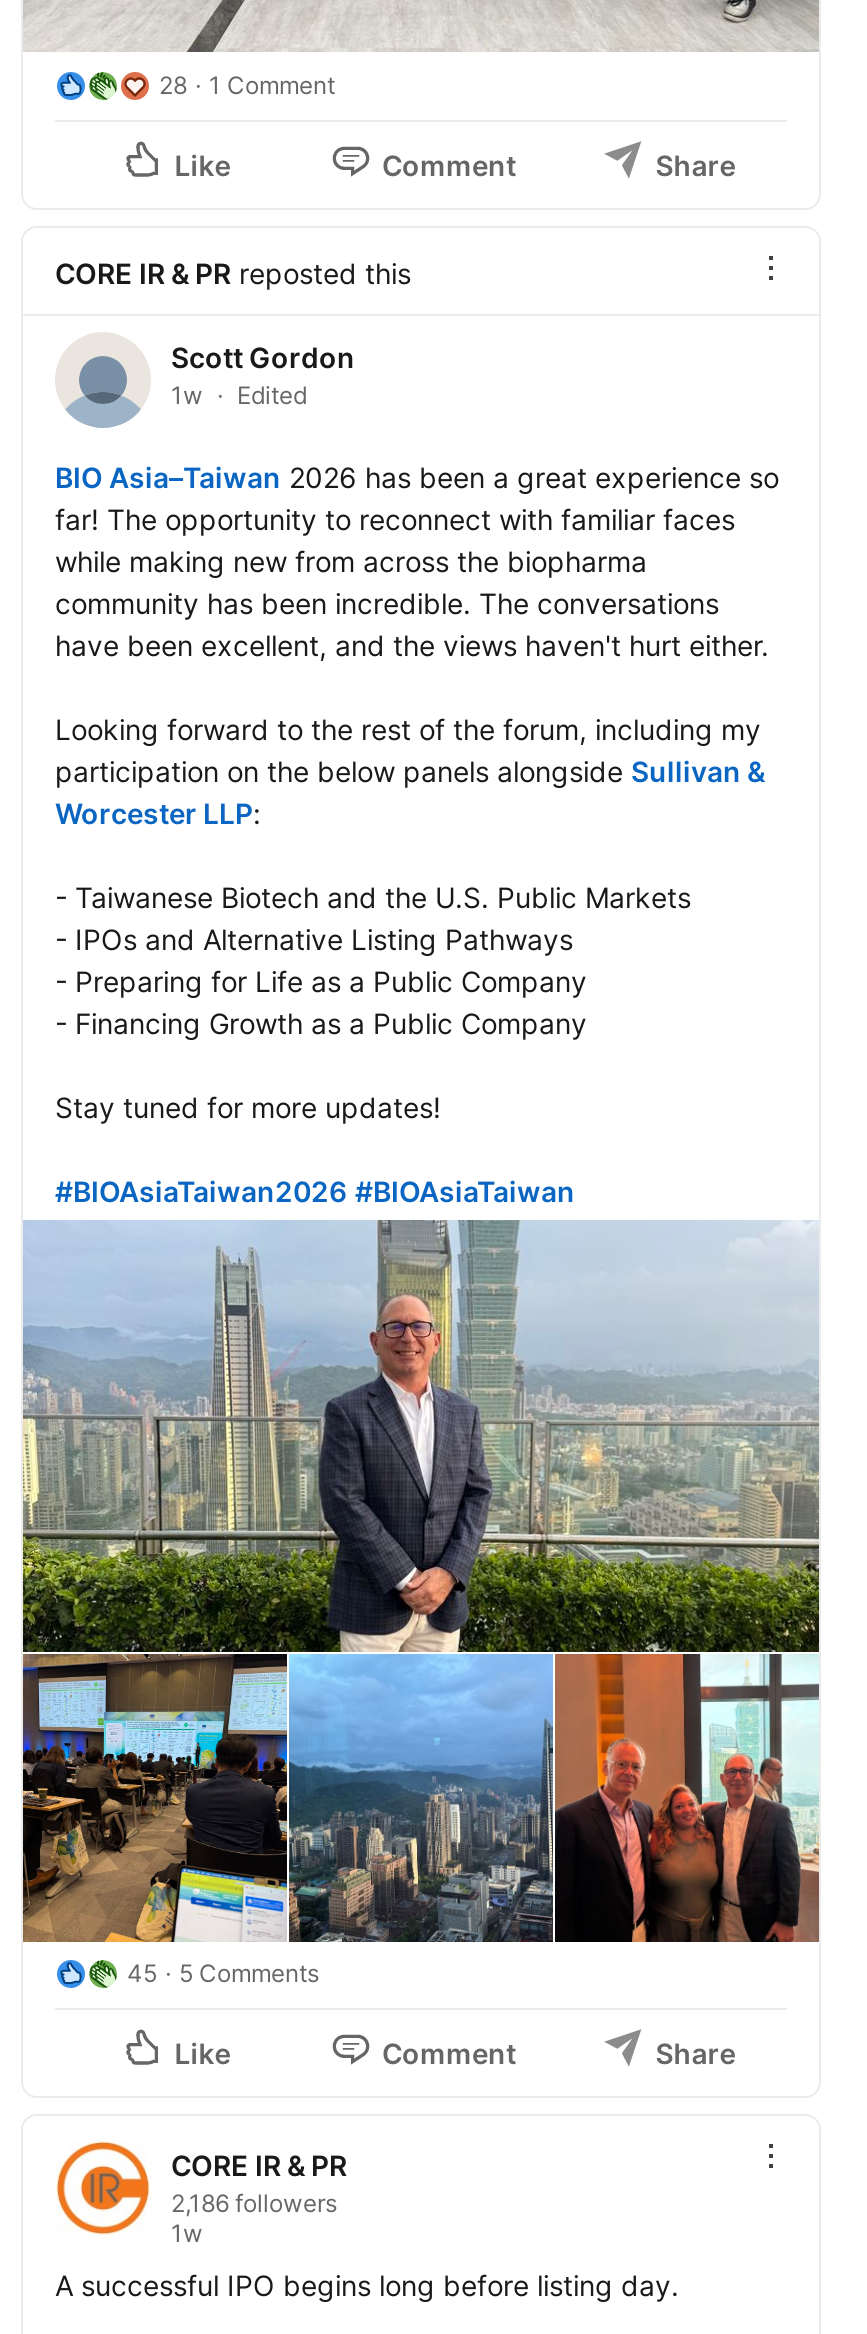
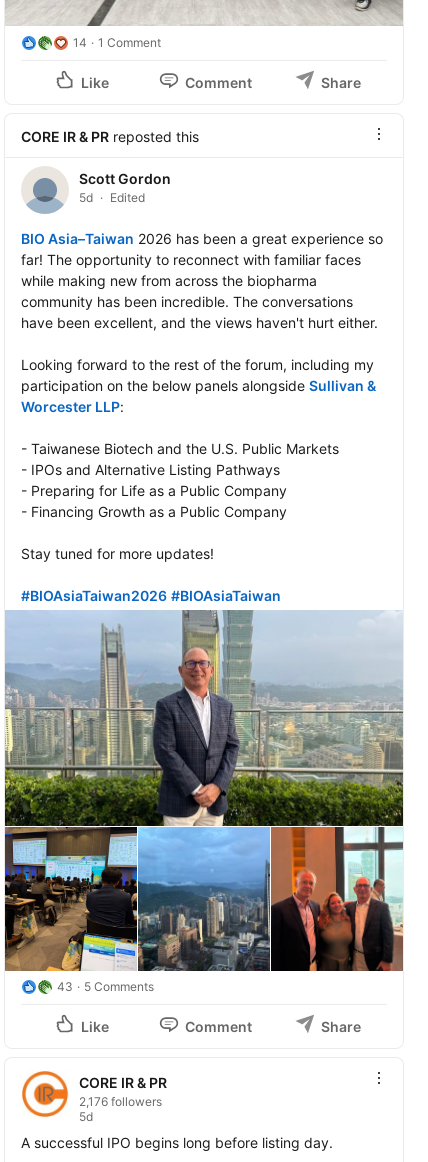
[159,70,335,100] 28 1 Comment -> [73,35,161,50] 14 1 Comment
[171,380,307,410] 1w Edited -> [79,190,145,205] 5d Edited
[127,1958,319,1988] 45 5 Comments -> [57,979,154,994] 43 5 Comments
[171,2188,337,2248] 2,186 followers | 1w -> [79,1094,162,1124] 2,176 followers | 5d

